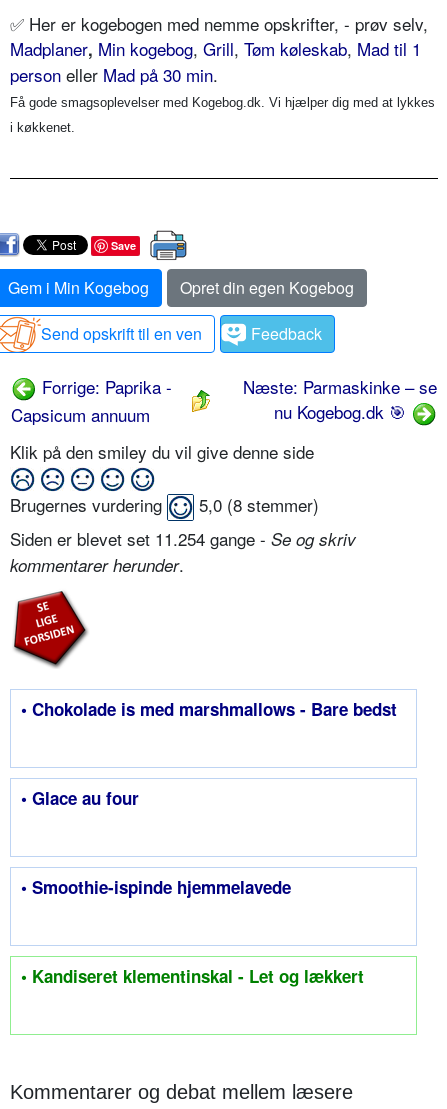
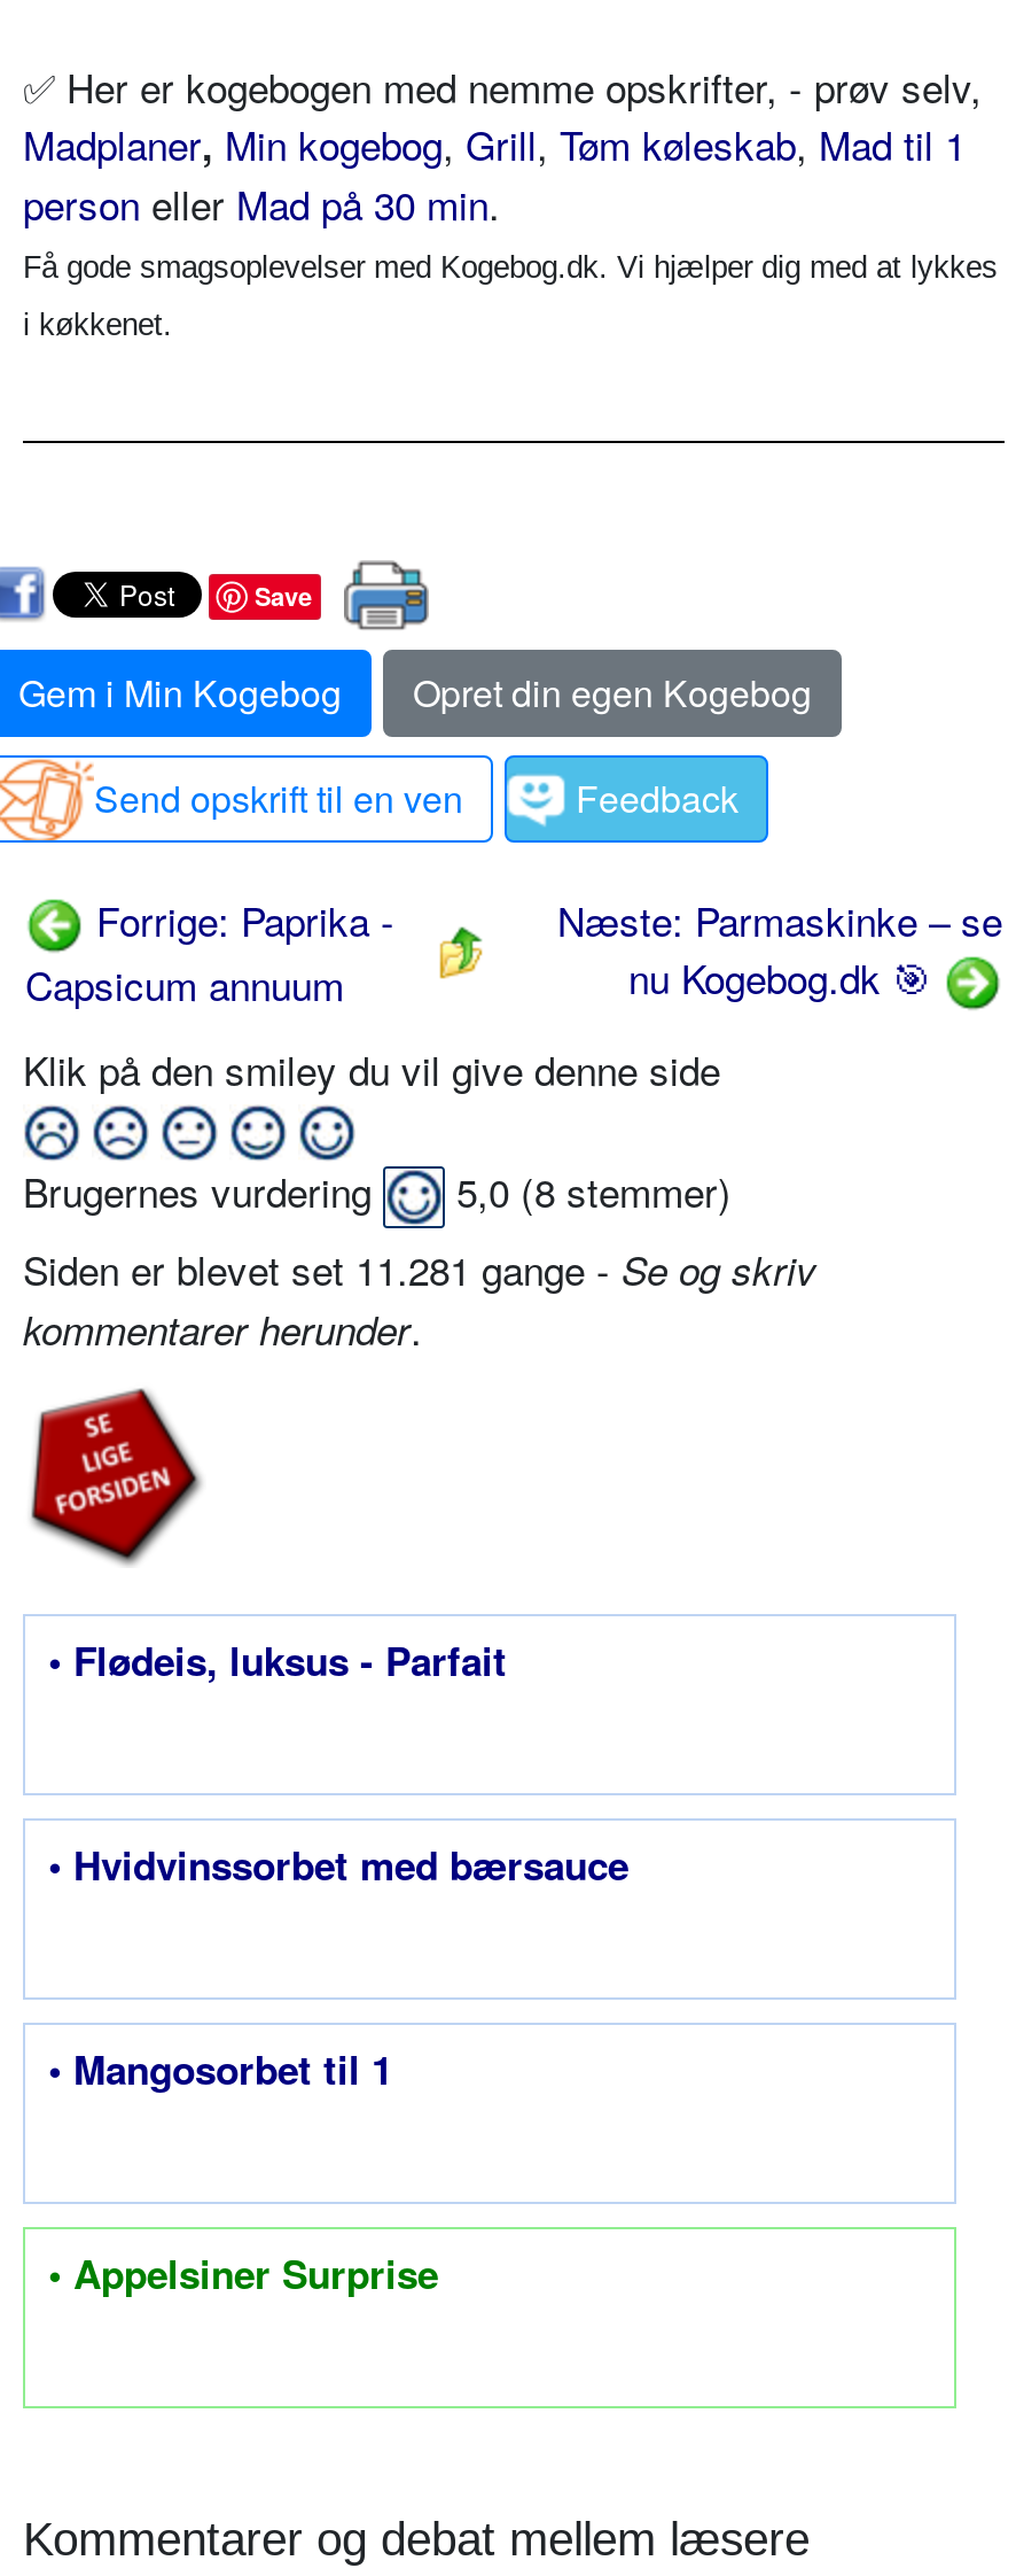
[10,526,356,551] Siden er blevet set 11.254 gange - Se og skriv -> [23,1240,816,1297] Siden er blevet set 11.281 gange - Se og skriv
[21,697,397,721] • Chokolade is med marshmallows - Bare bedst -> [48,1632,507,1687] • Flødeis, luksus - Parfait
[21,786,139,810] • Glace au four -> [48,1837,628,1892] • Hvidvinssorbet med bærsauce
[21,875,291,899] • Smoothie-ispinde hjemmelavede -> [48,2041,392,2096] • Mangosorbet til 1
[21,964,364,988] • Kandiseret klementinskal - Let og lækkert -> [48,2245,438,2300] • Appelsiner Surprise

